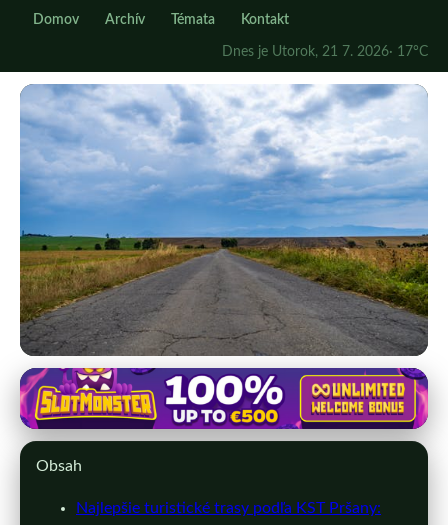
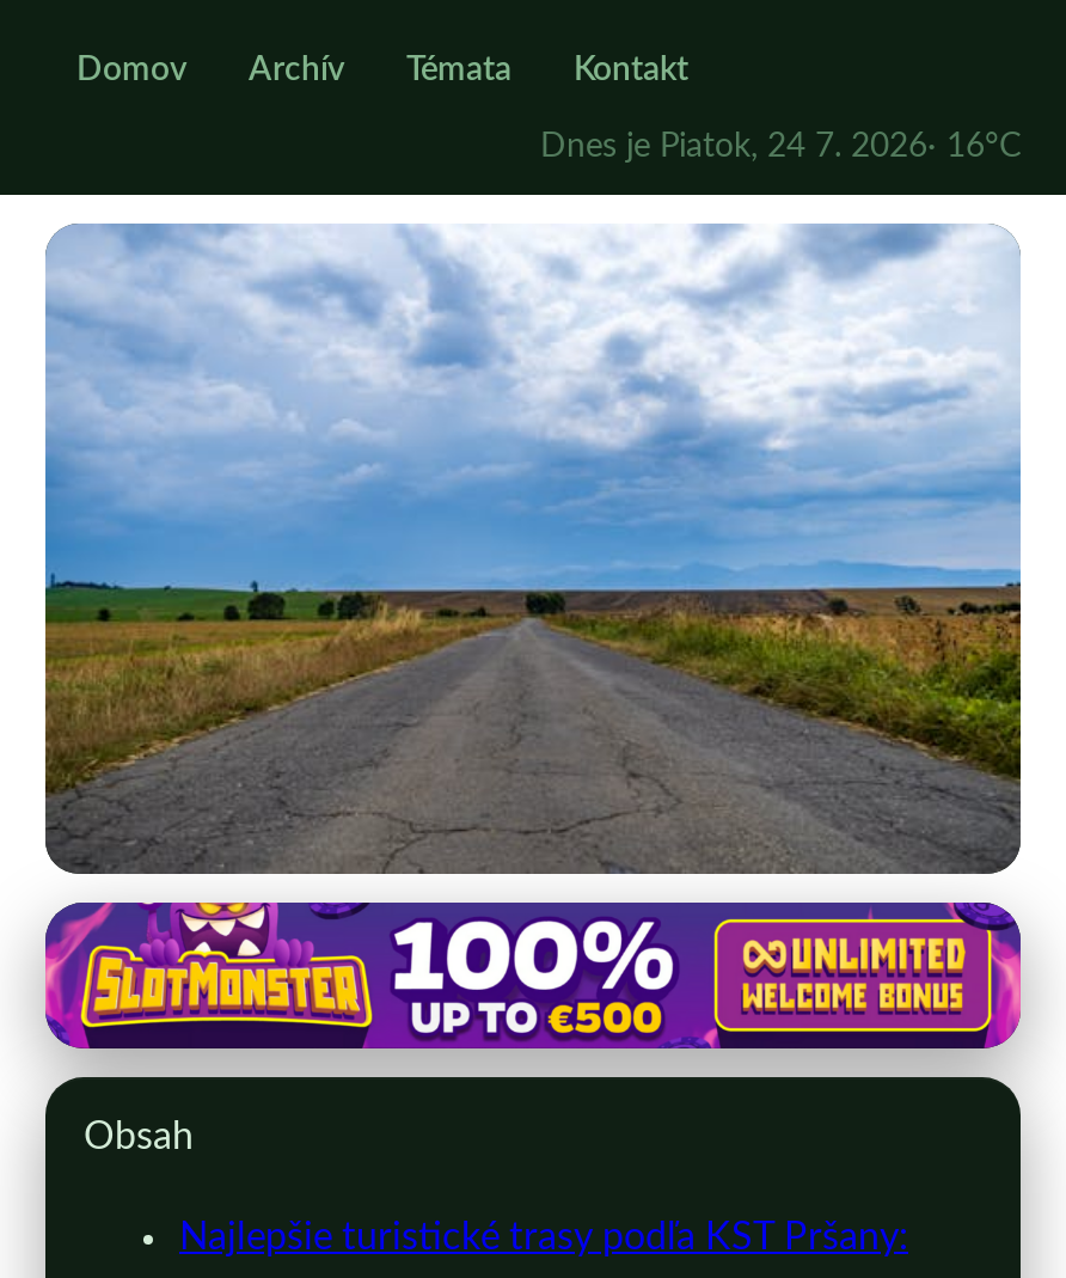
[222,45,428,59] Dnes je Utorok, 21 7. 2026 · 17°C -> [540,130,1021,164] Dnes je Piatok, 24 7. 2026 · 16°C

